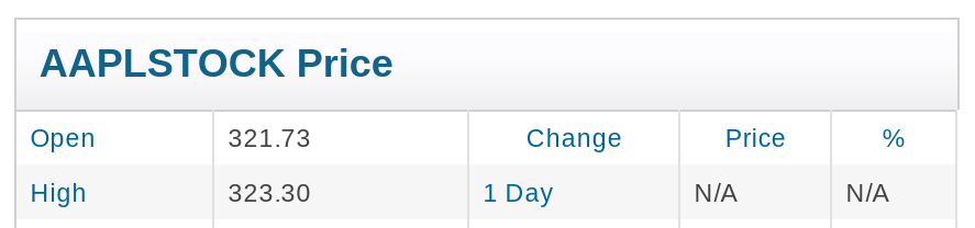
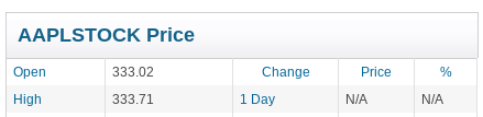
[228,123,312,152] 321.73 -> [112,65,154,79] 333.02
[228,178,312,207] 323.30 -> [112,92,154,106] 333.71

